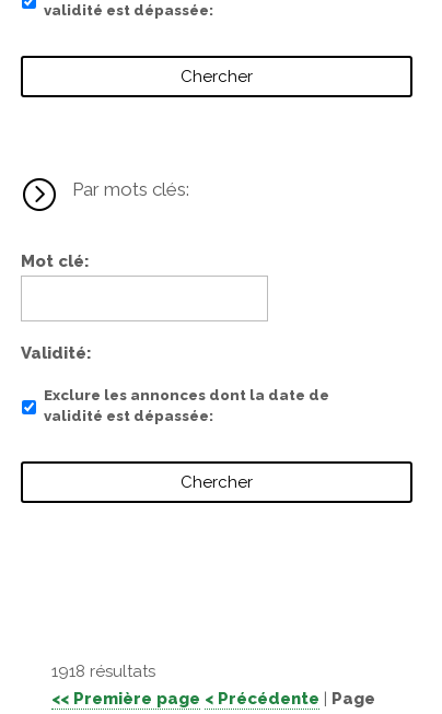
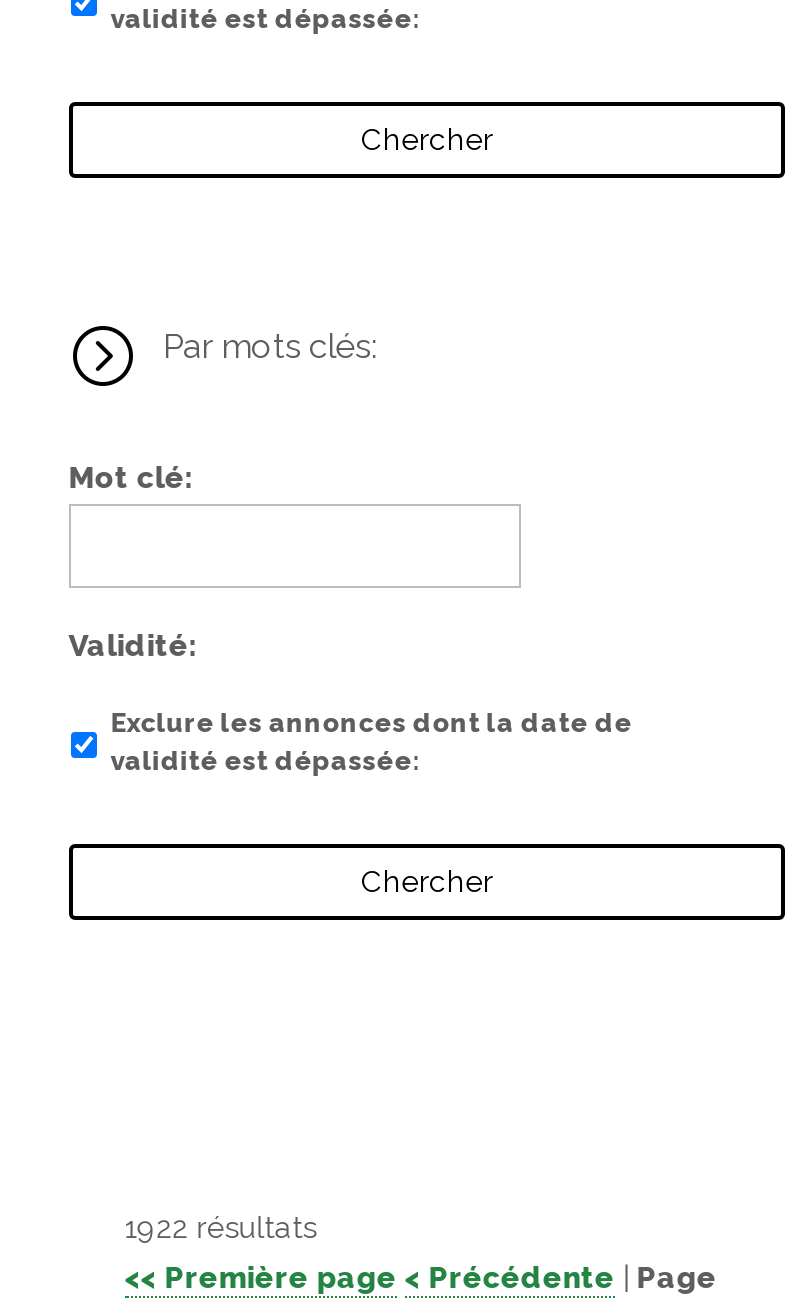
[51,662,155,681] 1918 résultats -> [125,1210,317,1246] 1922 résultats

